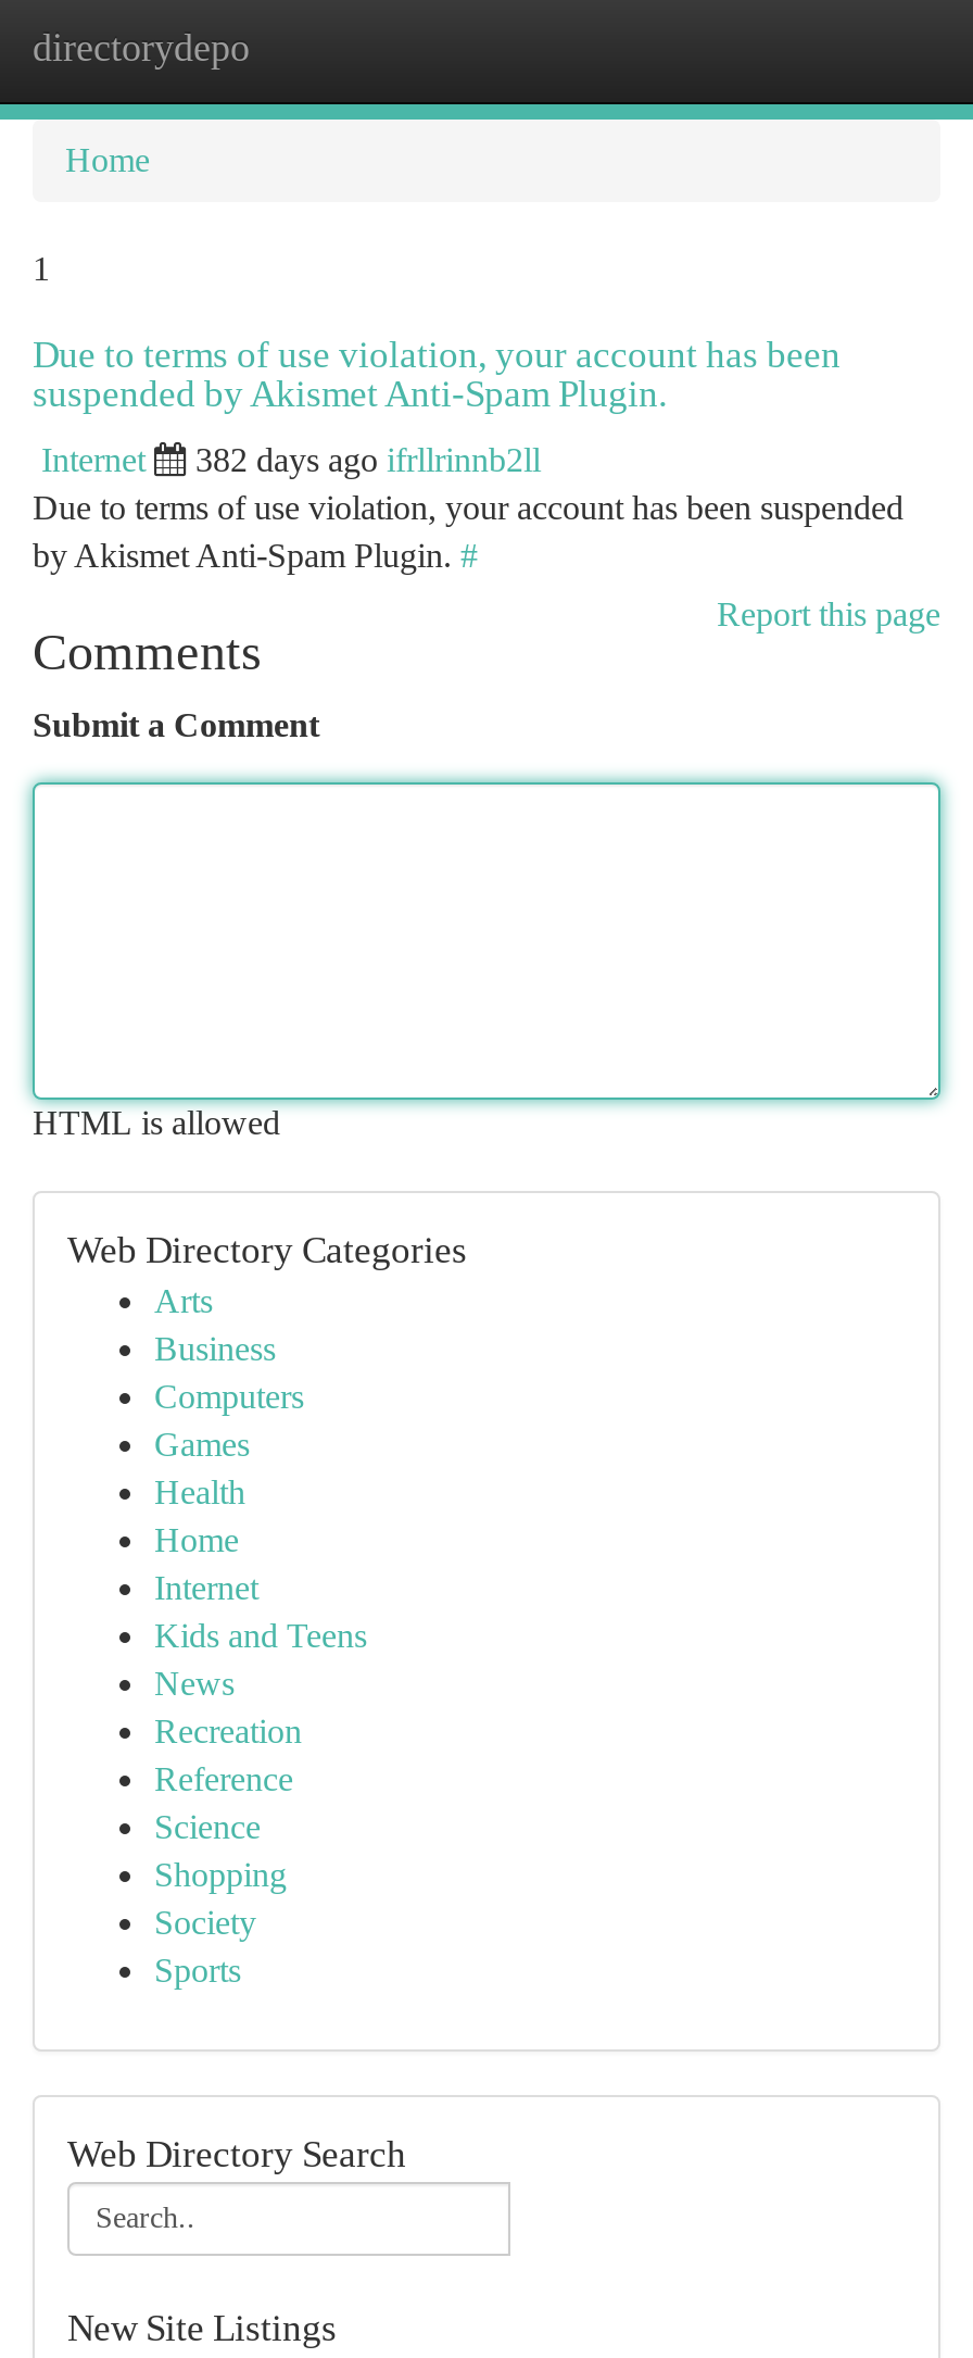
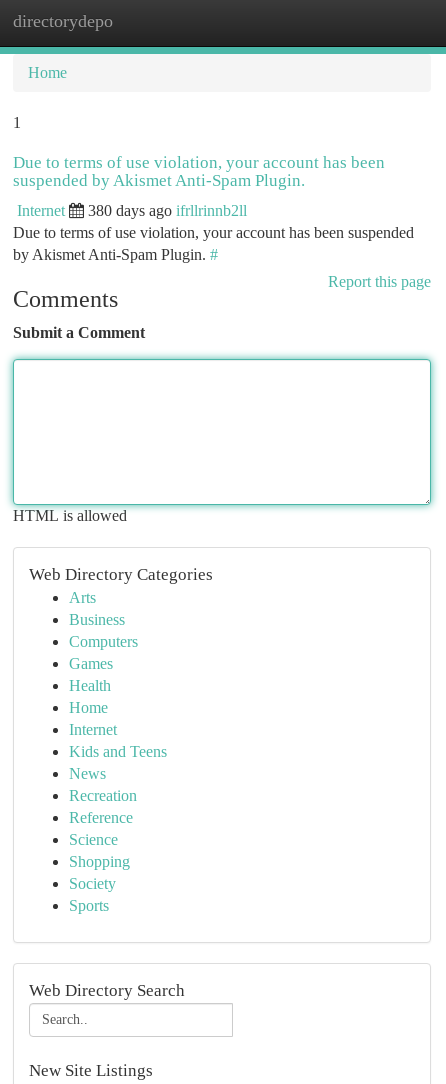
[195,441,541,478] 382 days ago ifrllrinnb2ll -> [88,202,247,219] 380 days ago ifrllrinnb2ll

